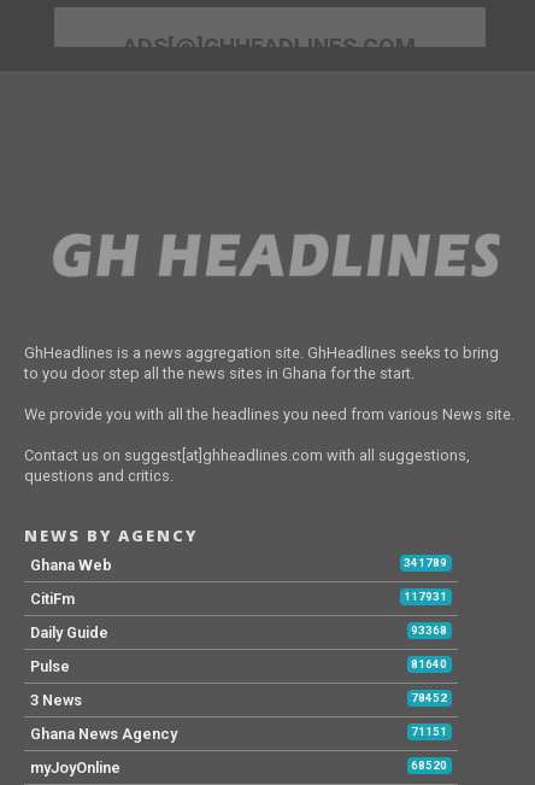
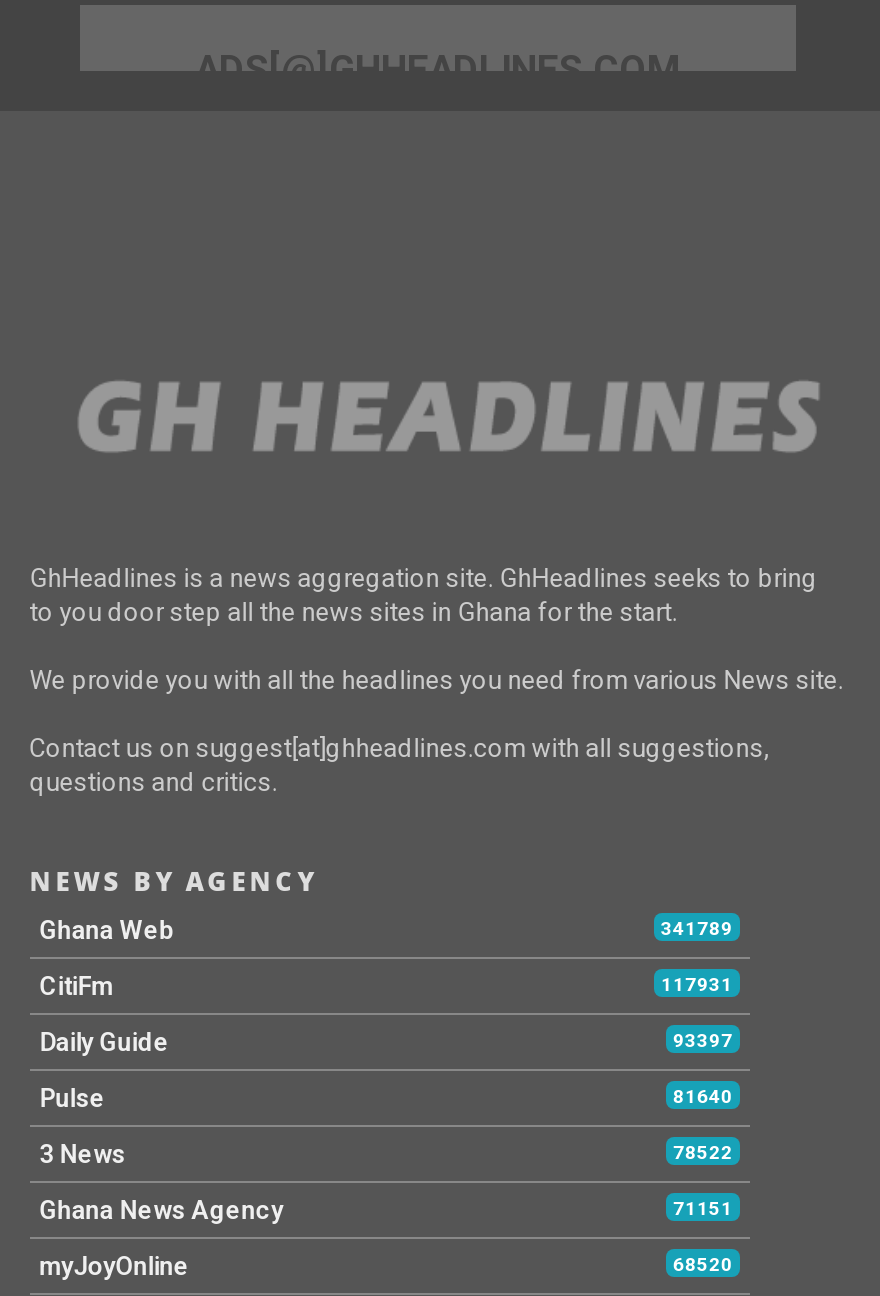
[411,624,447,637] 93368 -> [673,1029,733,1051] 93397
[411,691,447,705] 78452 -> [673,1141,733,1163] 78522

